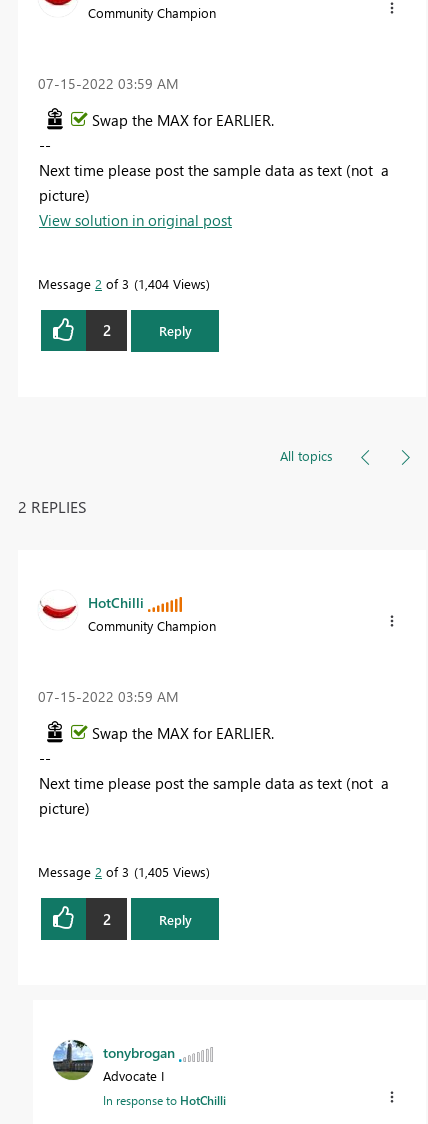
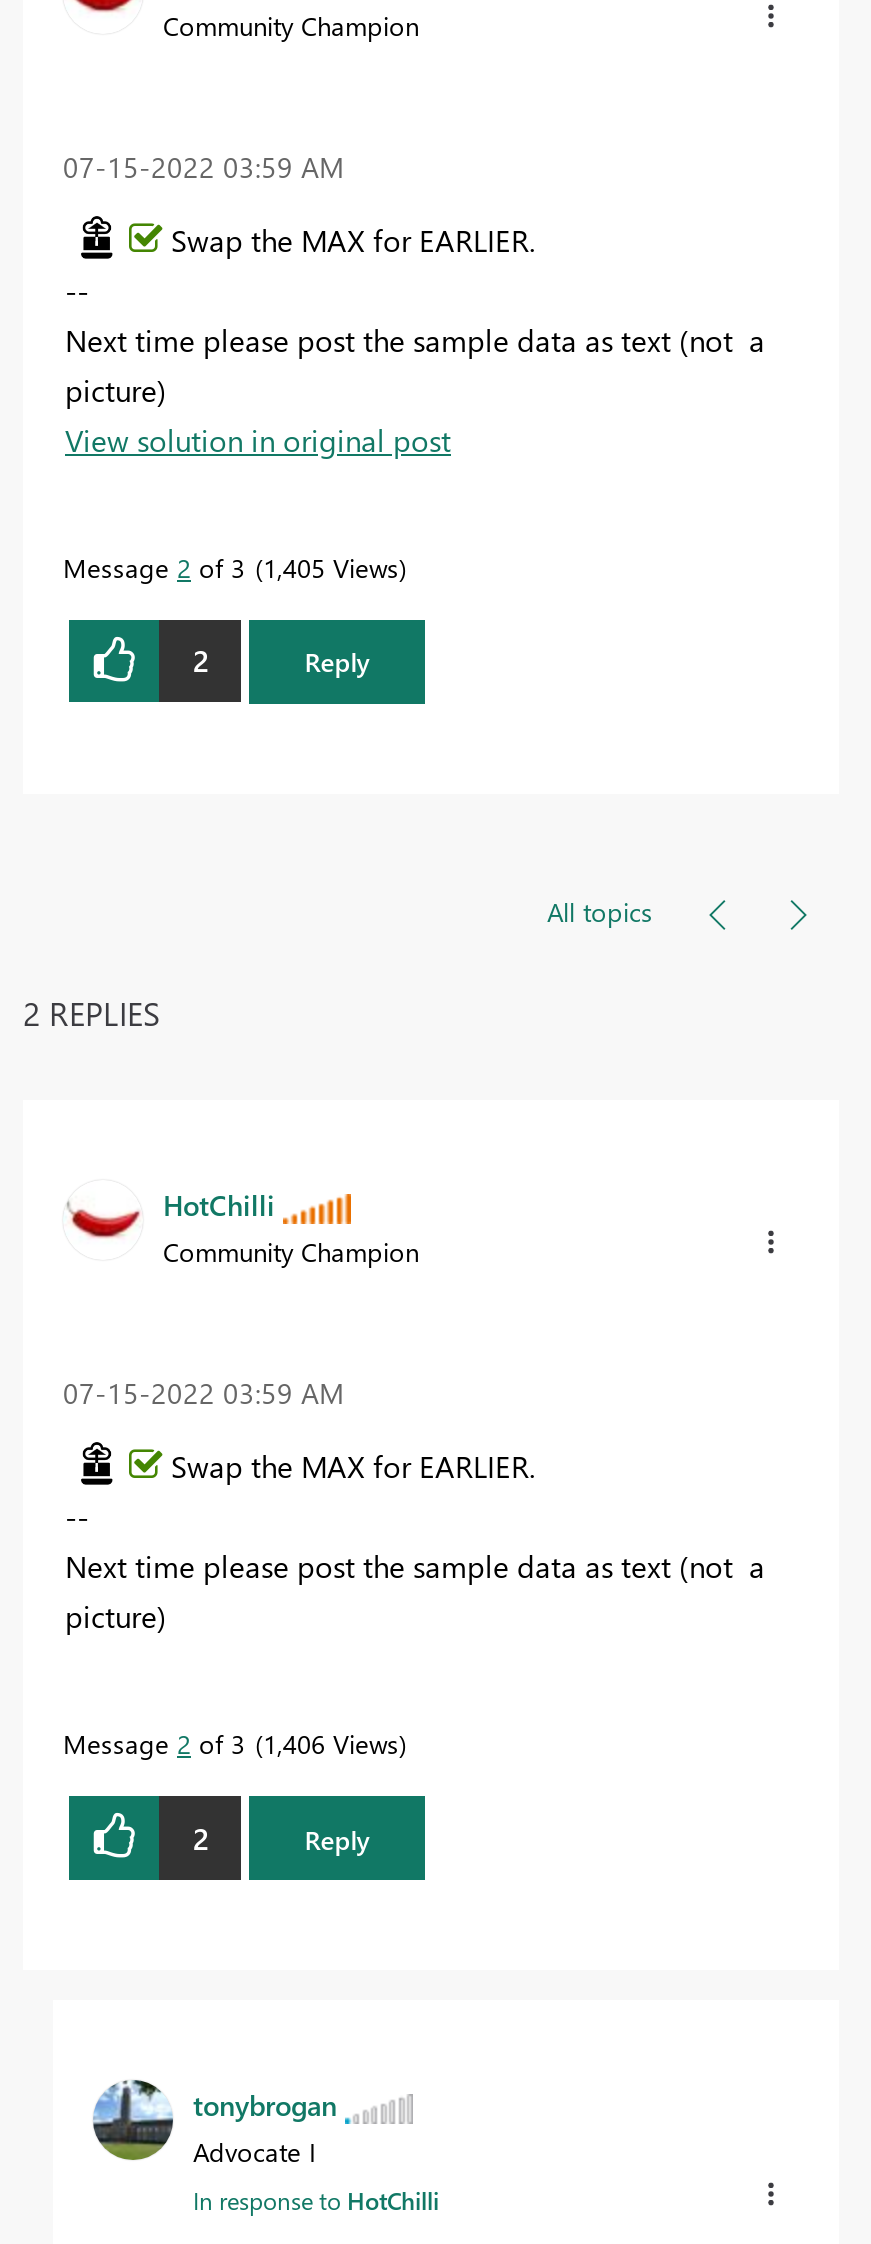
[38,275,206,292] Message 2 of 3 1,404 Views -> none
none -> [63,1726,399,1760] Message 2 of 3 1,406 Views
moved [38,863,206,880] -> [63,550,399,584]: Message 2 of 3 1,405 Views

